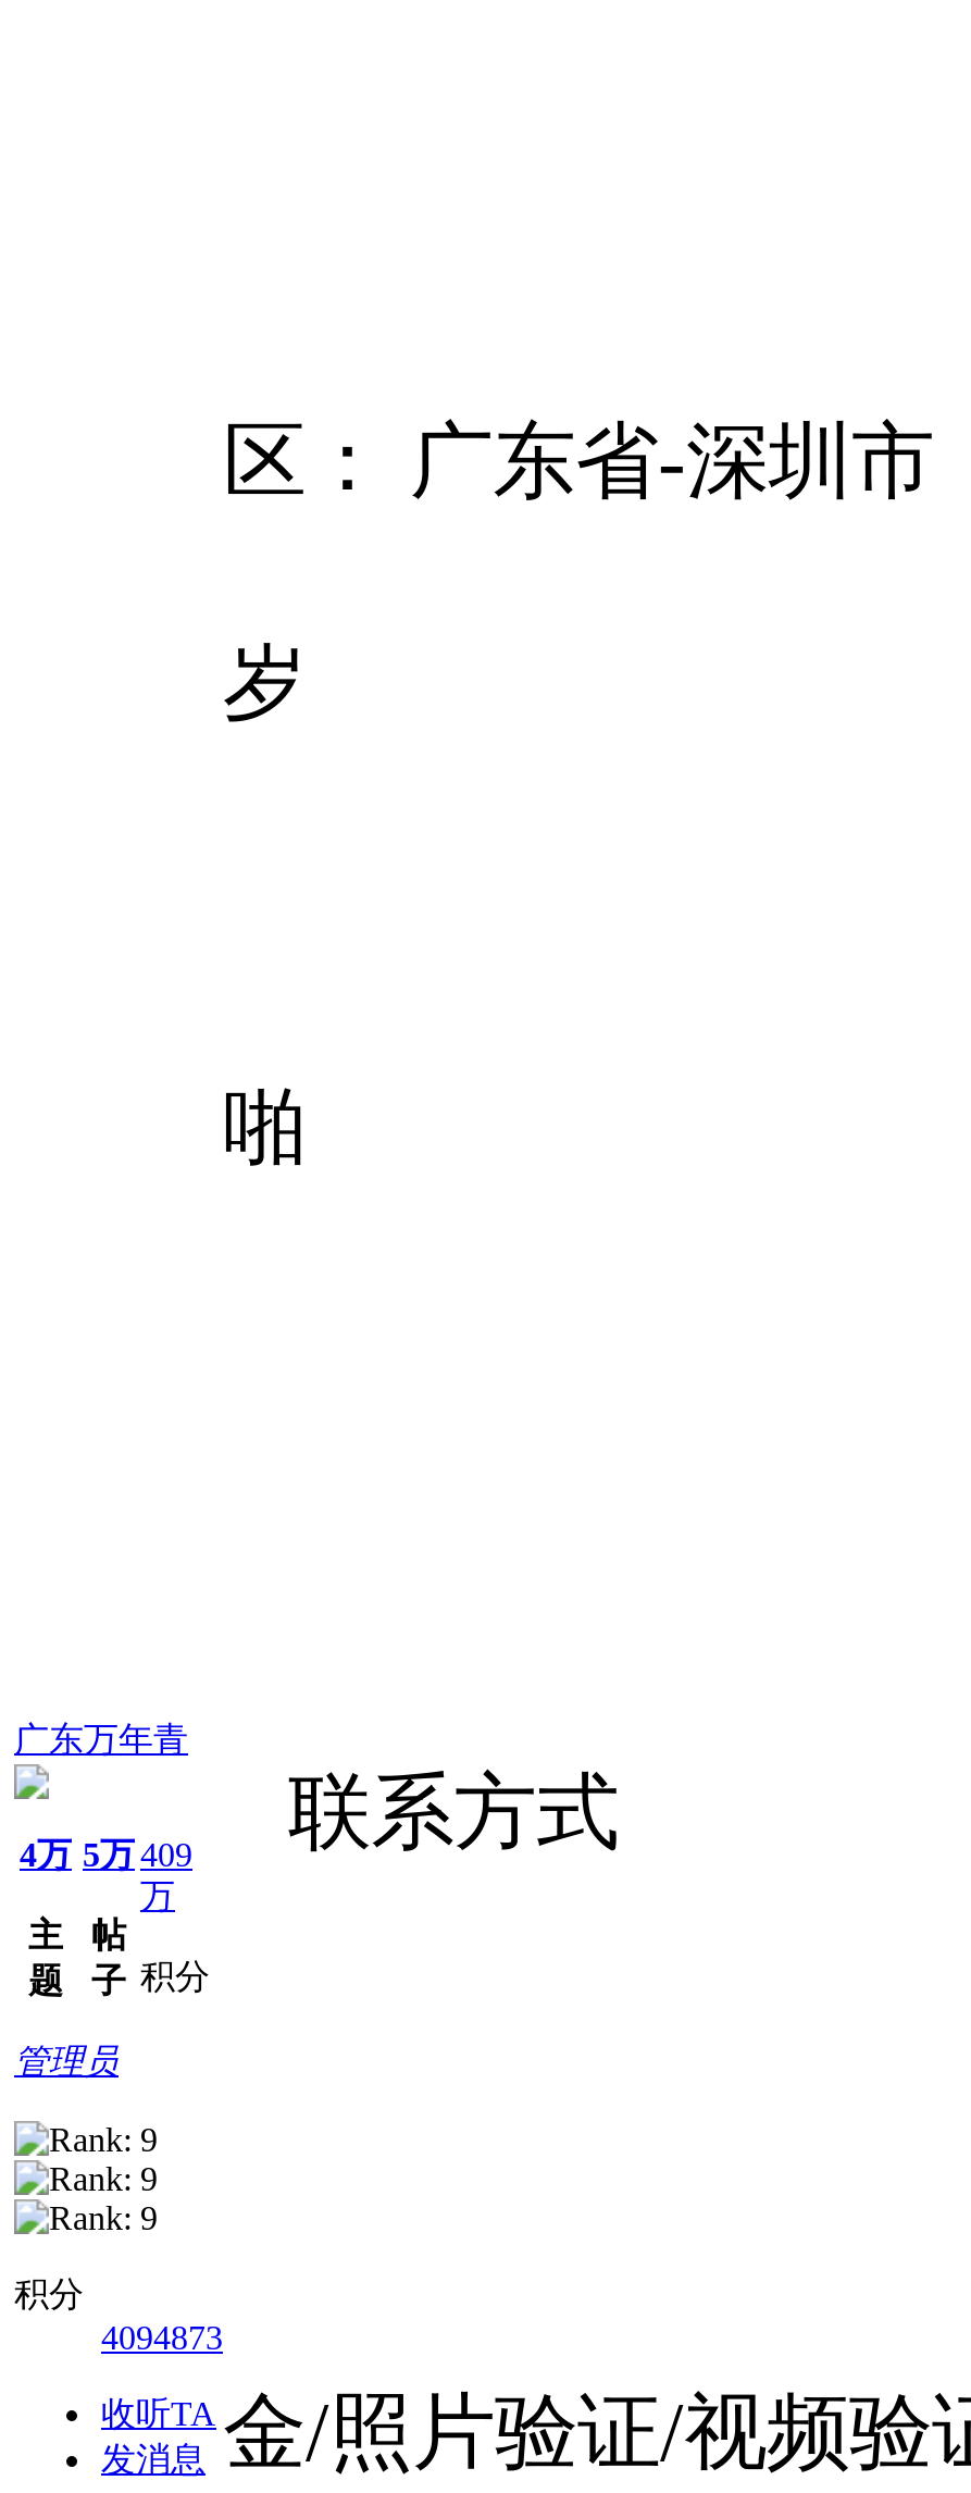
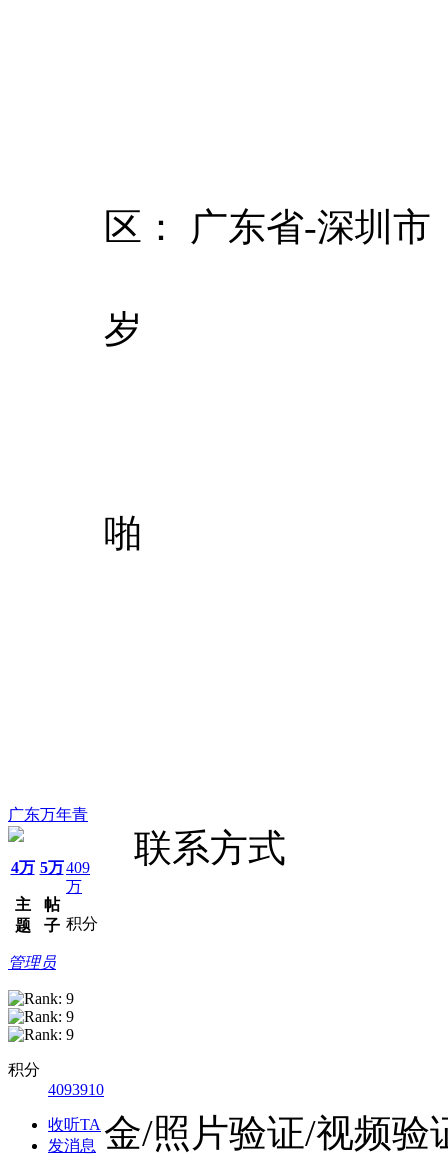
[101,2319,223,2356] 4094873 -> [48,1081,104,1098] 4093910

